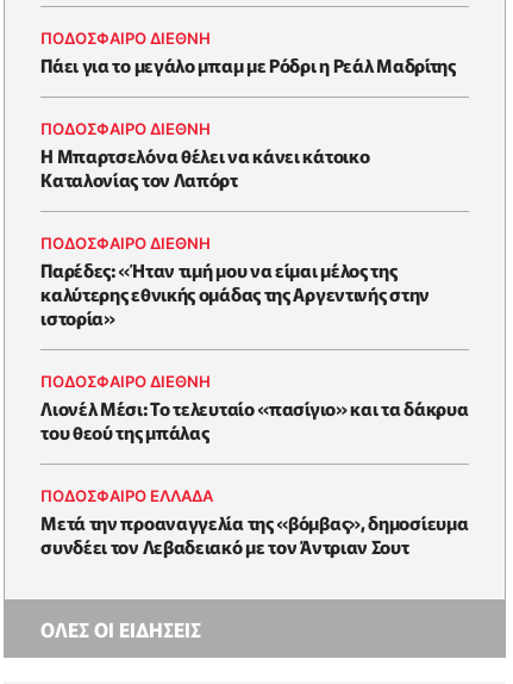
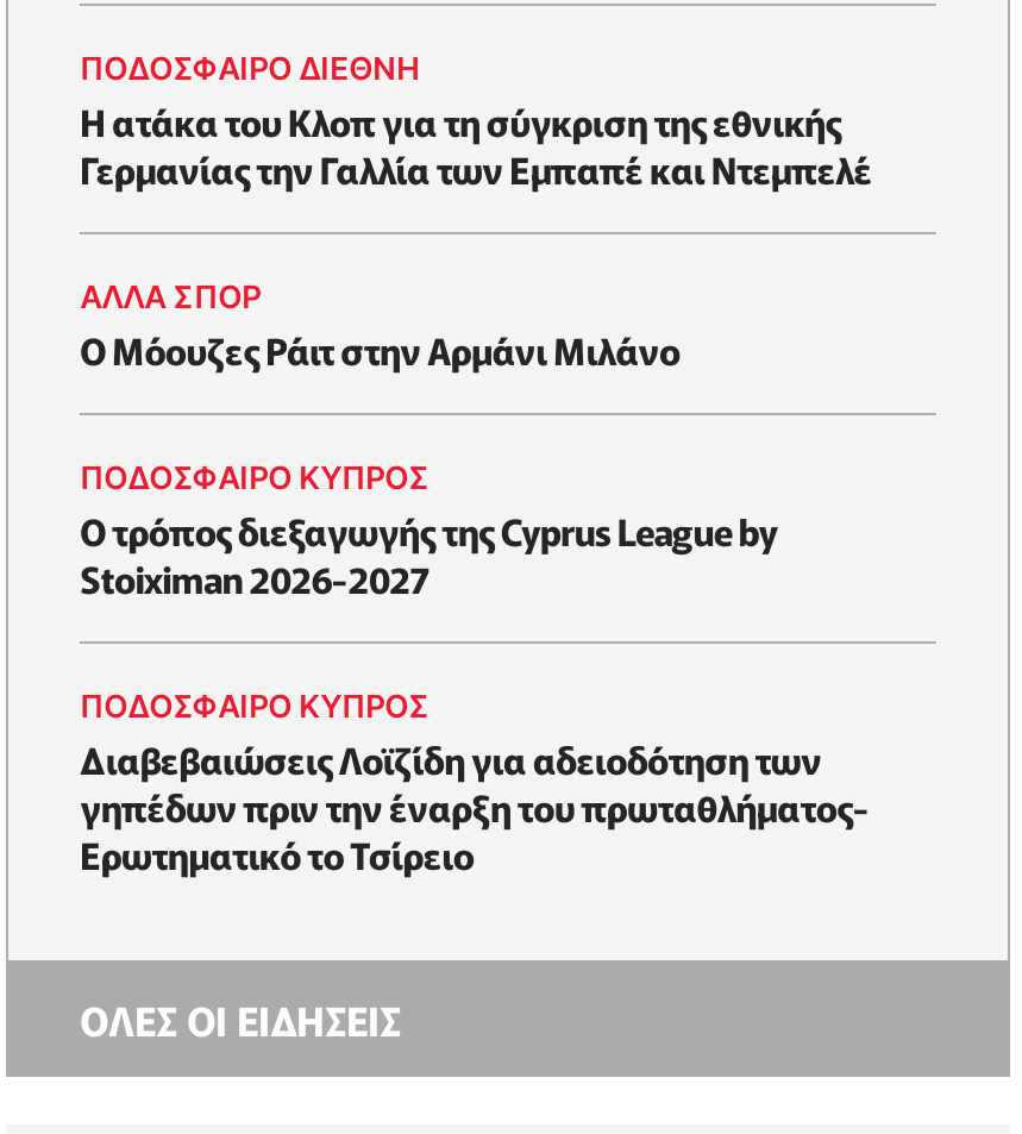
[41,51,468,558] Πάει για το μεγάλο μπαμ με Ρόδρι η Ρεάλ Μαδρίτης | ΠΟΔΟΣΦΑΙΡΟ ΔΙΕΘΝΗ | Η Μπαρτσελόνα θέλει να κάνει κάτοικο | Καταλονίας τον Λαπόρτ | ΠΟΔΟΣΦΑΙΡΟ ΔΙΕΘΝΗ | Παρέδες: «Ήταν τιμή μου να είμαι μέλος της | καλύτερης εθνικής ομάδας της Αργεντινής στην | ιστορία» | ΠΟΔΟΣΦΑΙΡΟ ΔΙΕΘΝΗ | Λιονέλ Μέσι: Το τελευταίο «πασίγιο» και τα δάκρυα | του θεού της μπάλας | ΠΟΔΟΣΦΑΙΡΟ ΕΛΛΑΔΑ | Μετά την προαναγγελία της «βόμβας», δημοσίευμα | συνδέει τον Λεβαδειακό με τον Άντριαν Σουτ -> [80,93,872,878] Η ατάκα του Κλοπ για τη σύγκριση της εθνικής | Γερμανίας την Γαλλία των Εμπαπέ και Ντεμπελέ | ΑΛΛΑ ΣΠΟΡ | Ο Μόουζες Ράιτ στην Αρμάνι Μιλάνο | ΠΟΔΟΣΦΑΙΡΟ ΚΥΠΡΟΣ | Ο τρόπος διεξαγωγής της Cyprus League by | Stoiximan 2026-2027 | ΠΟΔΟΣΦΑΙΡΟ ΚΥΠΡΟΣ | Διαβεβαιώσεις Λοϊζίδη για αδειοδότηση των | γηπέδων πριν την έναρξη του πρωταθλήματος- | Ερωτηματικό το Τσίρειο

